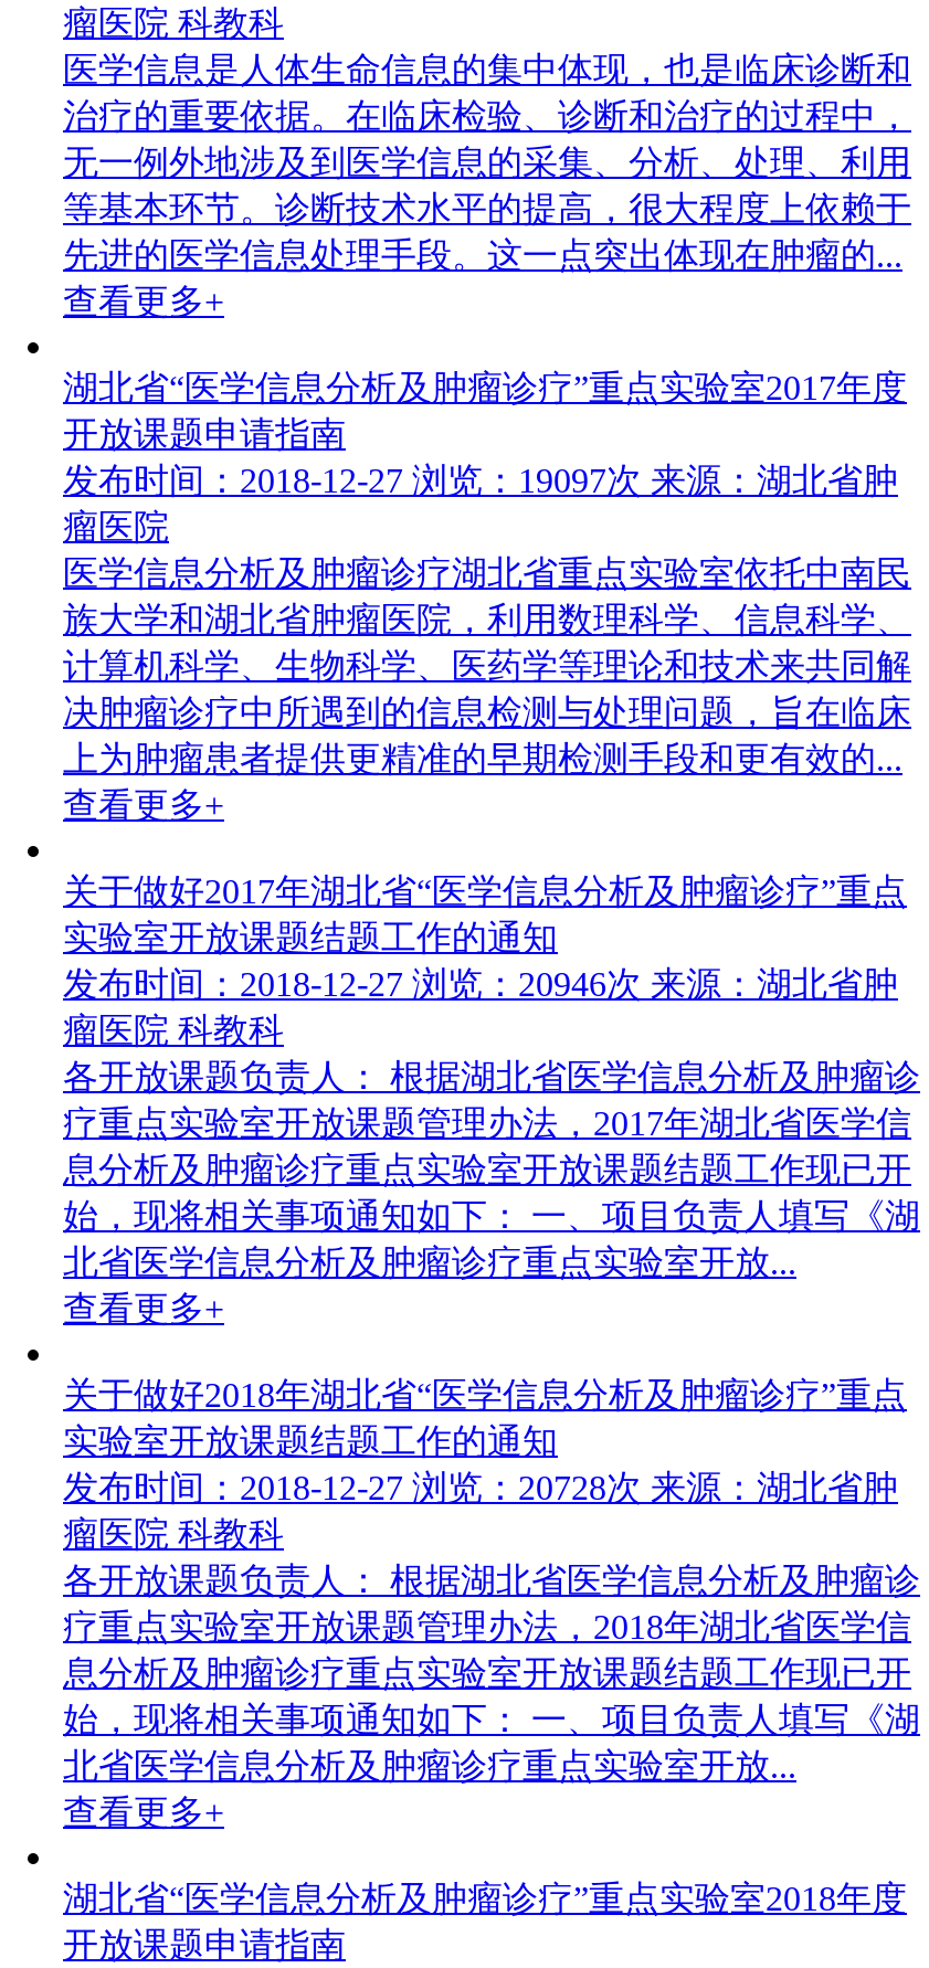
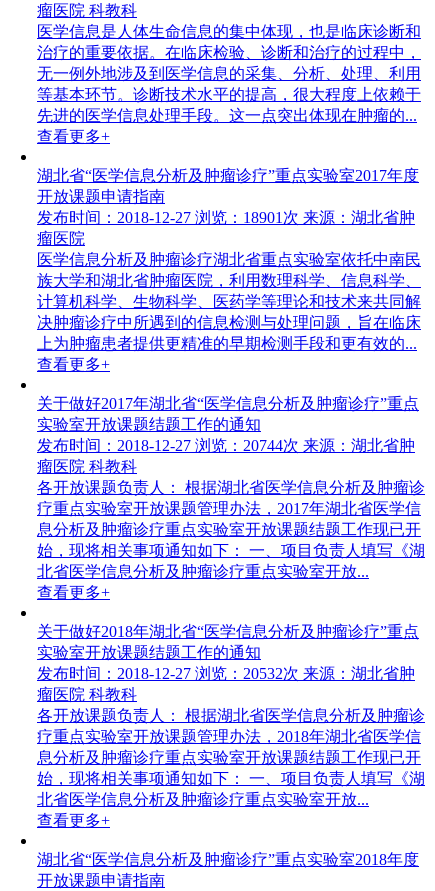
[63,461,898,499] 发布时间：2018-12-27 浏览：19097次 来源：湖北省肿 -> [37,209,415,226] 发布时间：2018-12-27 浏览：18901次 来源：湖北省肿
[63,965,898,1003] 发布时间：2018-12-27 浏览：20946次 来源：湖北省肿 -> [37,437,415,454] 发布时间：2018-12-27 浏览：20744次 来源：湖北省肿
[63,1469,898,1506] 发布时间：2018-12-27 浏览：20728次 来源：湖北省肿 -> [37,665,415,682] 发布时间：2018-12-27 浏览：20532次 来源：湖北省肿

